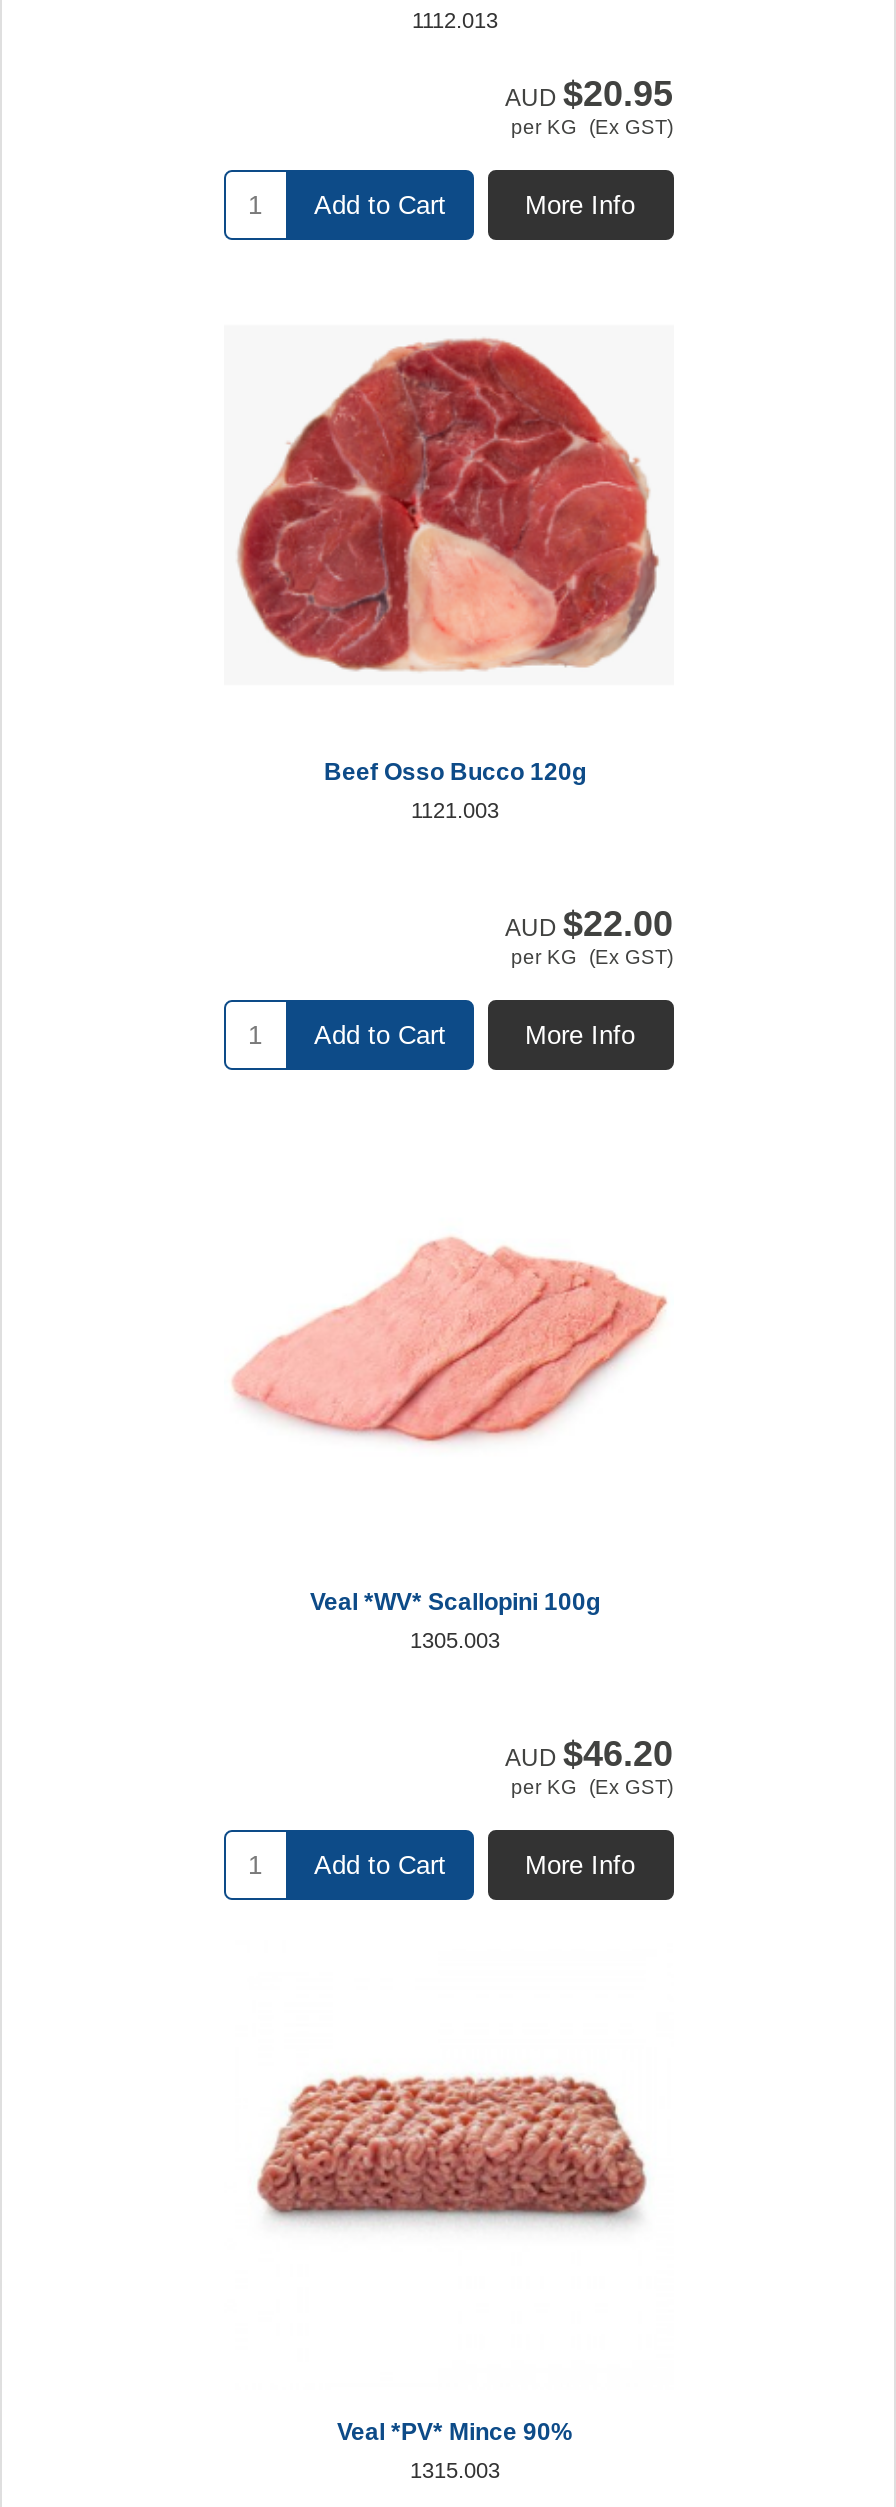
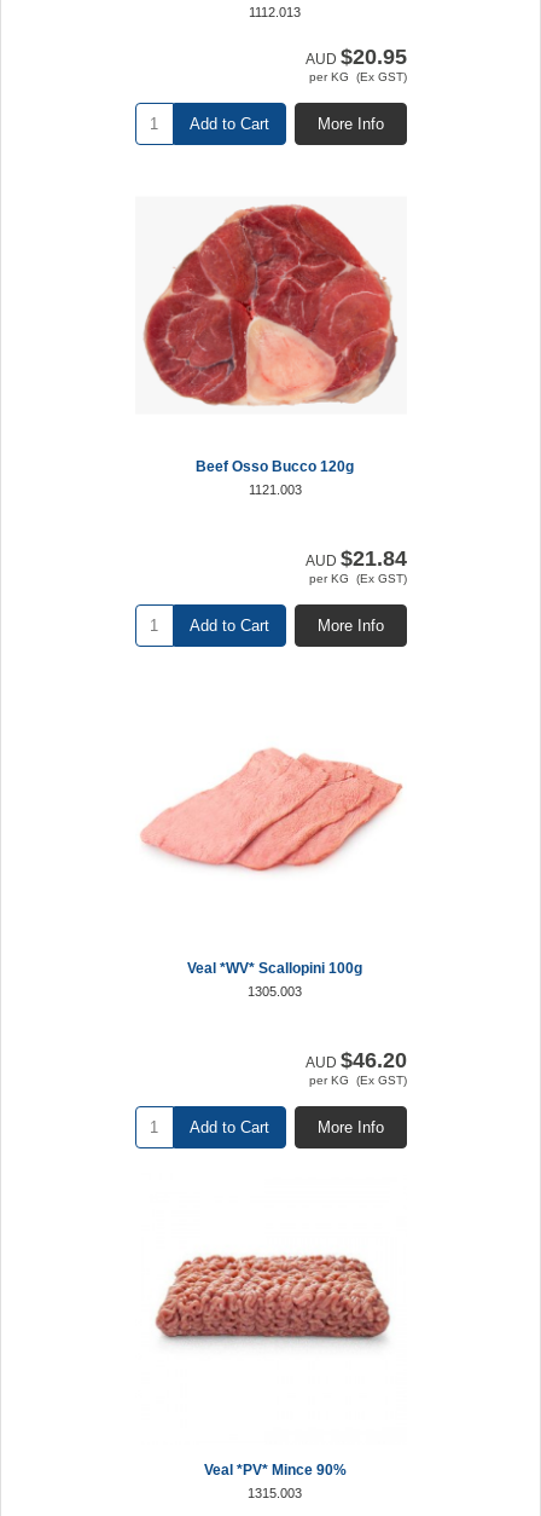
[505,904,673,944] AUD $22.00 -> [305,546,406,571] AUD $21.84

